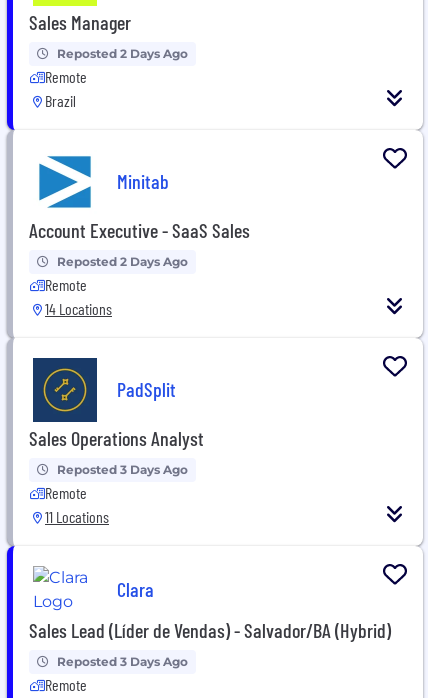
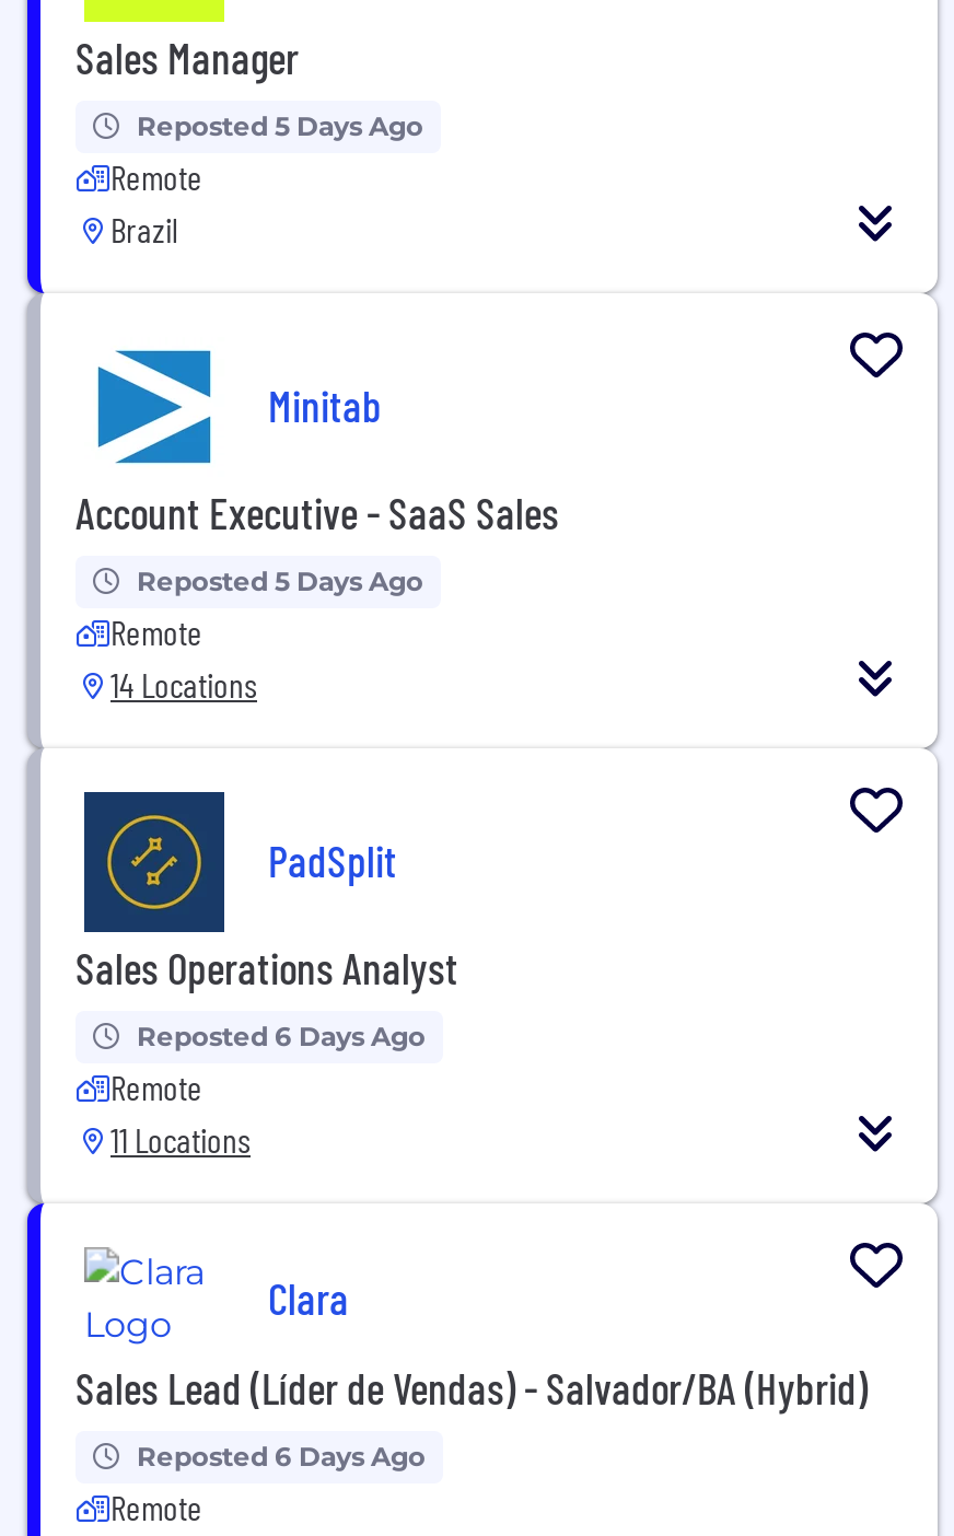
[57,46,188,61] Reposted 2 Days Ago -> [137,109,423,142] Reposted 5 Days Ago
[57,254,188,269] Reposted 2 Days Ago -> [137,565,423,597] Reposted 5 Days Ago
[57,462,188,477] Reposted 3 Days Ago -> [137,1020,426,1052] Reposted 6 Days Ago
[57,654,188,669] Reposted 3 Days Ago -> [137,1440,426,1473] Reposted 6 Days Ago

